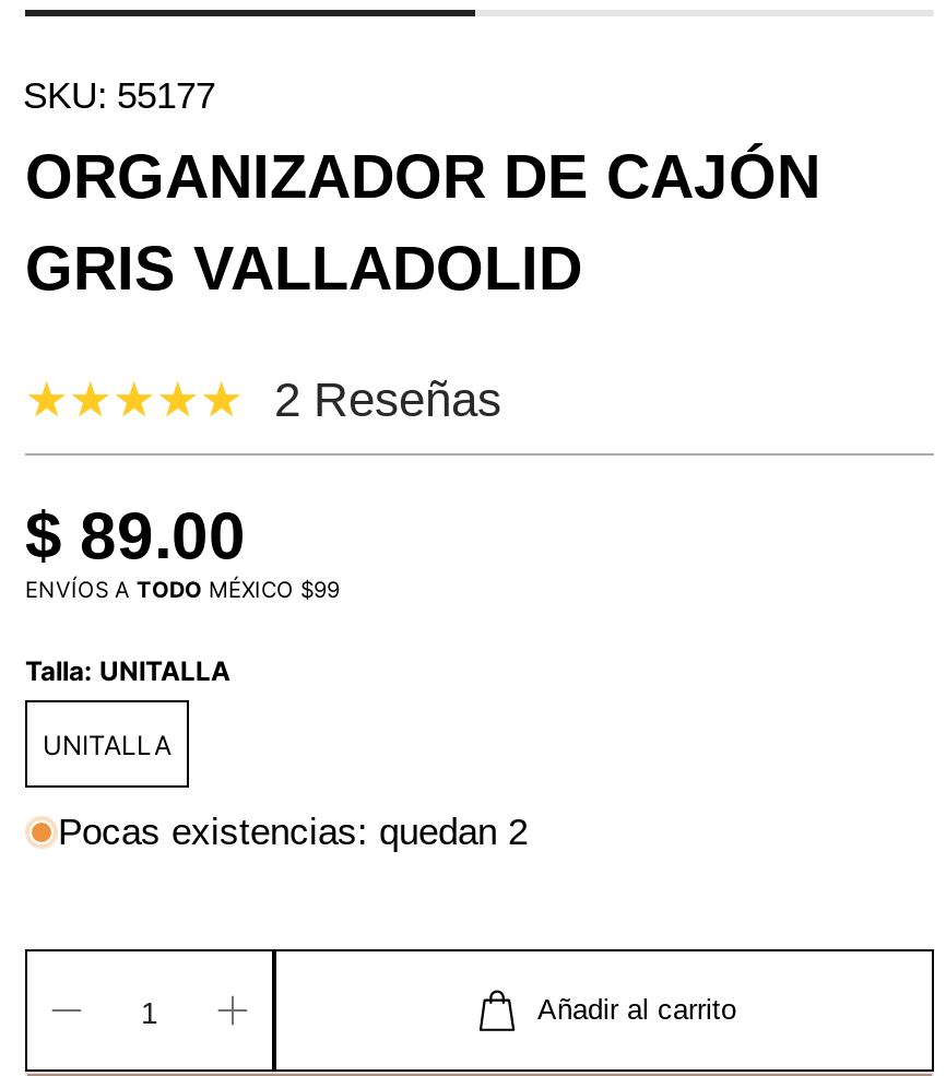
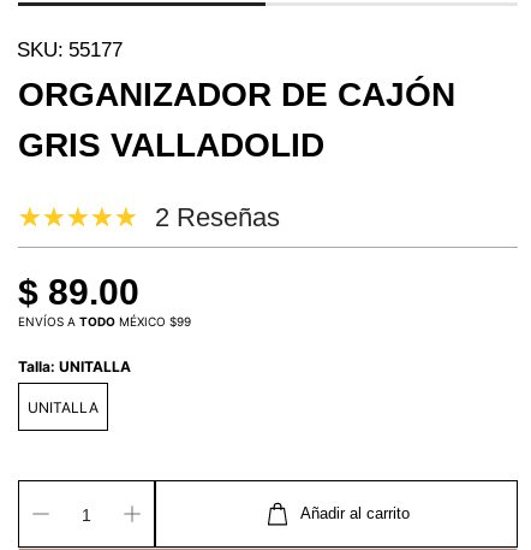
[58,812,528,853] Pocas existencias: quedan 2 -> none

